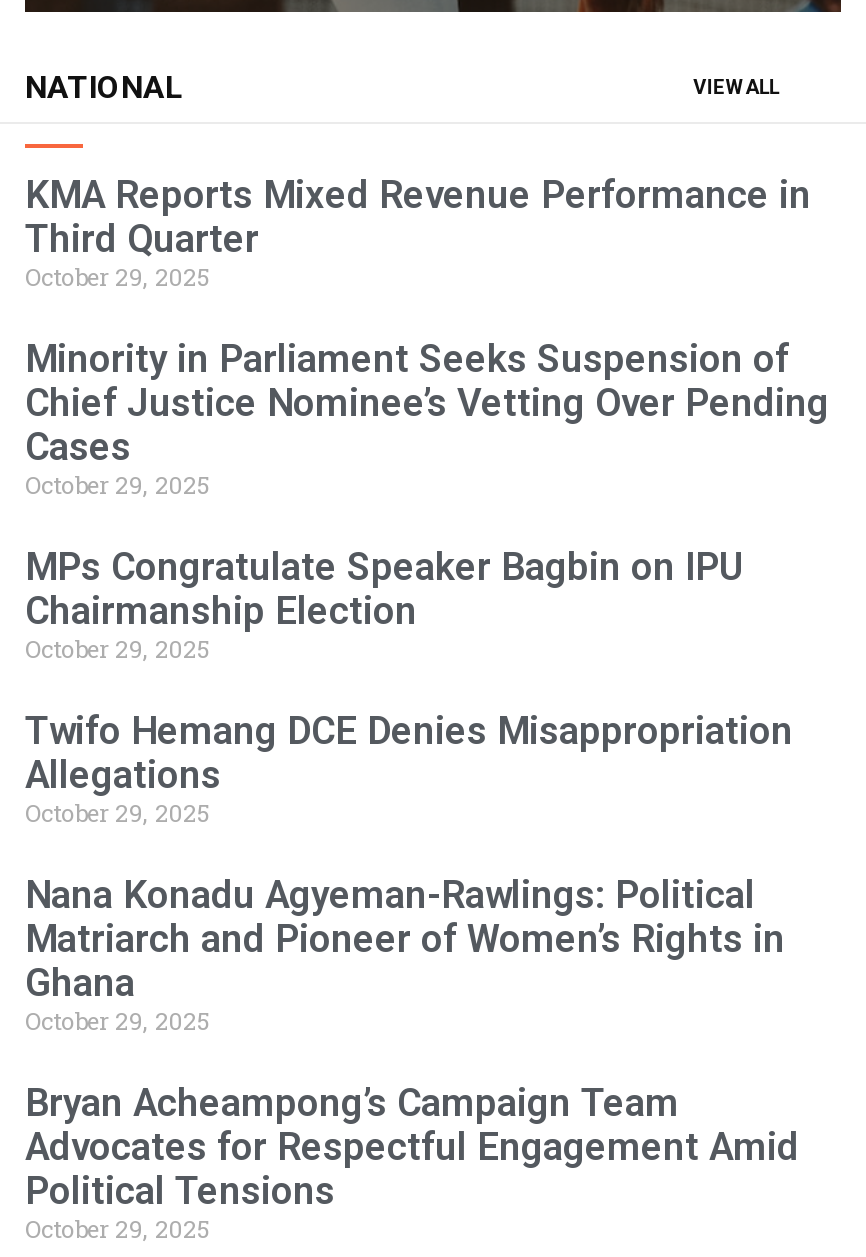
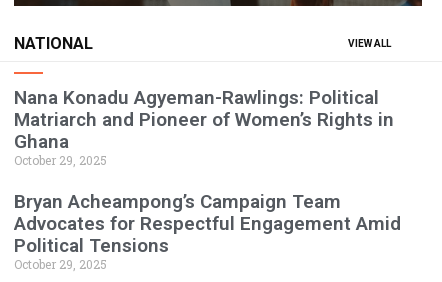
[25,173,829,829] KMA Reports Mixed Revenue Performance in | Third Quarter | October 29, 2025 | Minority in Parliament Seeks Suspension of | Chief Justice Nominee’s Vetting Over Pending | Cases | October 29, 2025 | MPs Congratulate Speaker Bagbin on IPU | Chairmanship Election | October 29, 2025 | Twifo Hemang DCE Denies Misappropriation | Allegations | October 29, 2025 -> none

